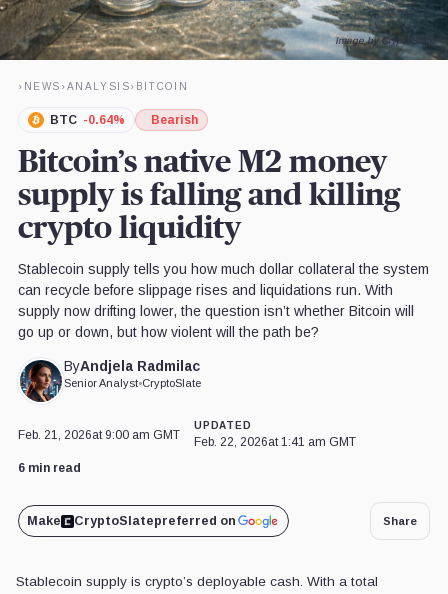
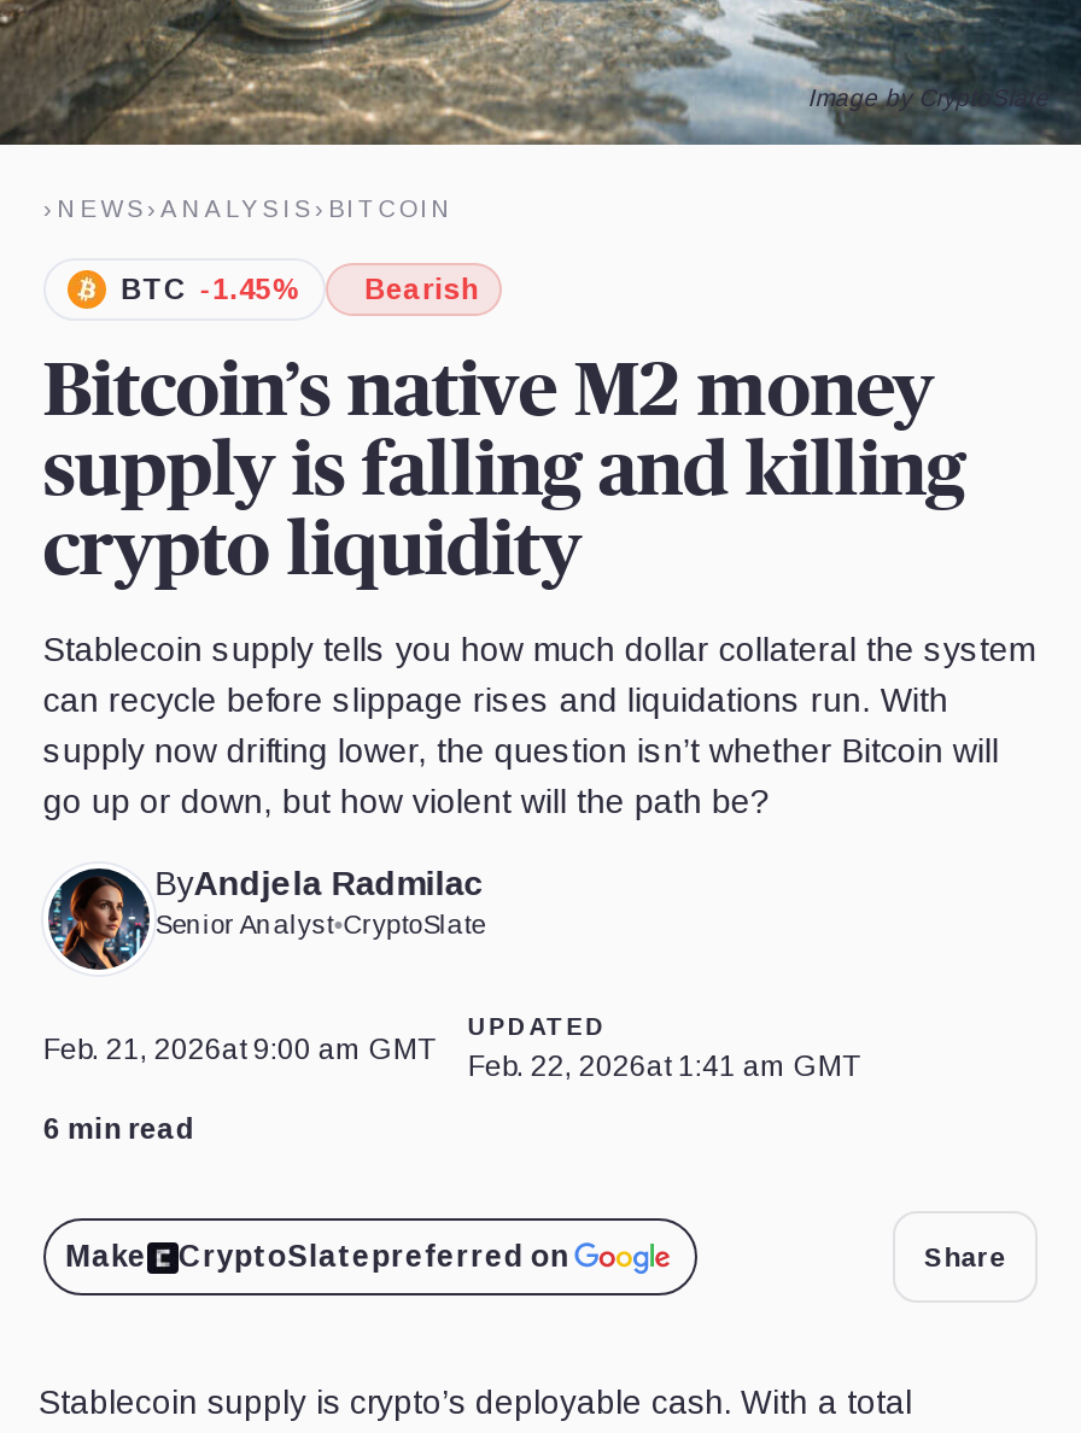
[50,113,198,127] BTC -0.64% Bearish -> [120,272,478,306] BTC -1.45% Bearish

